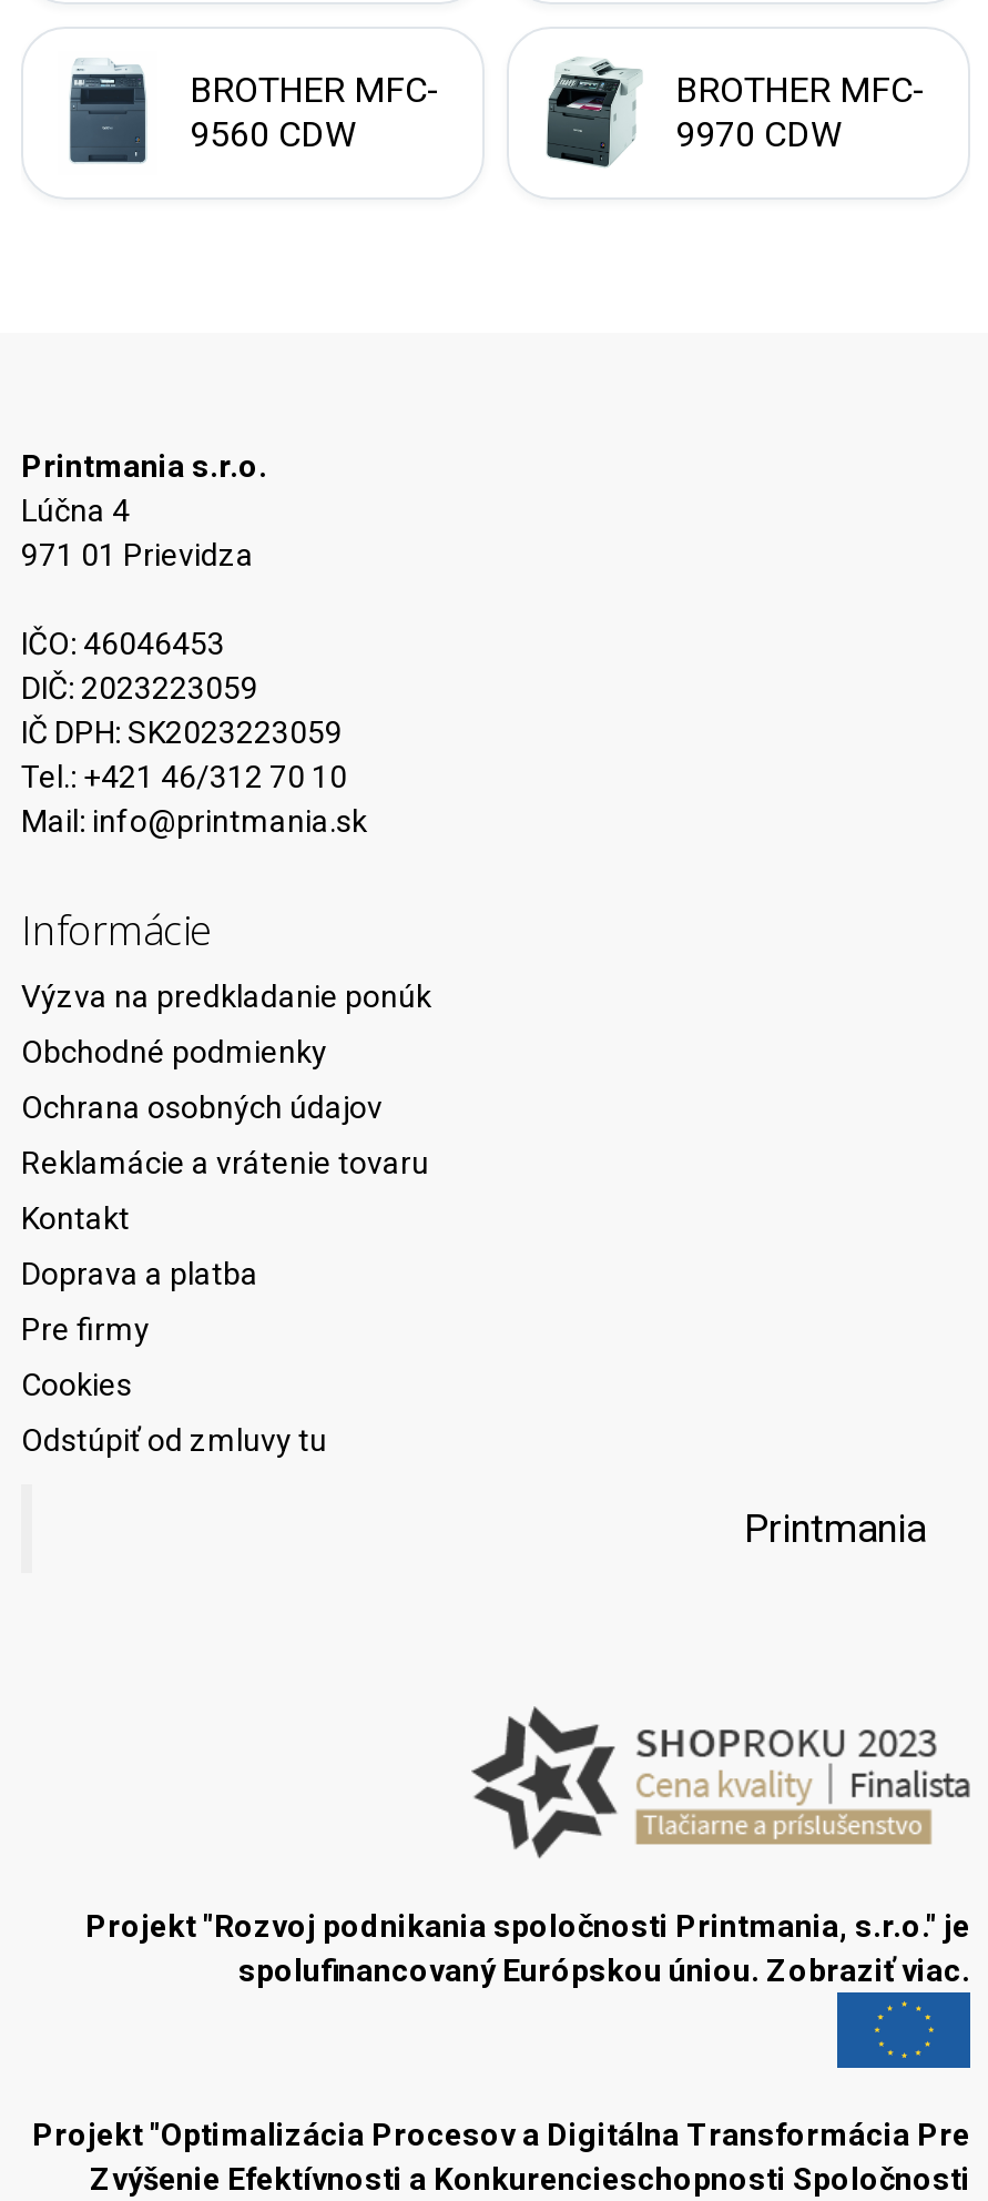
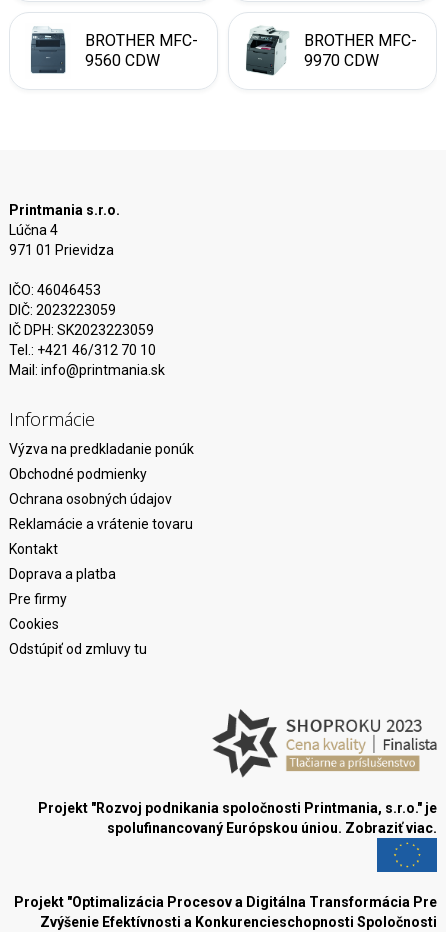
[744,1507,926,1551] Printmania -> none

